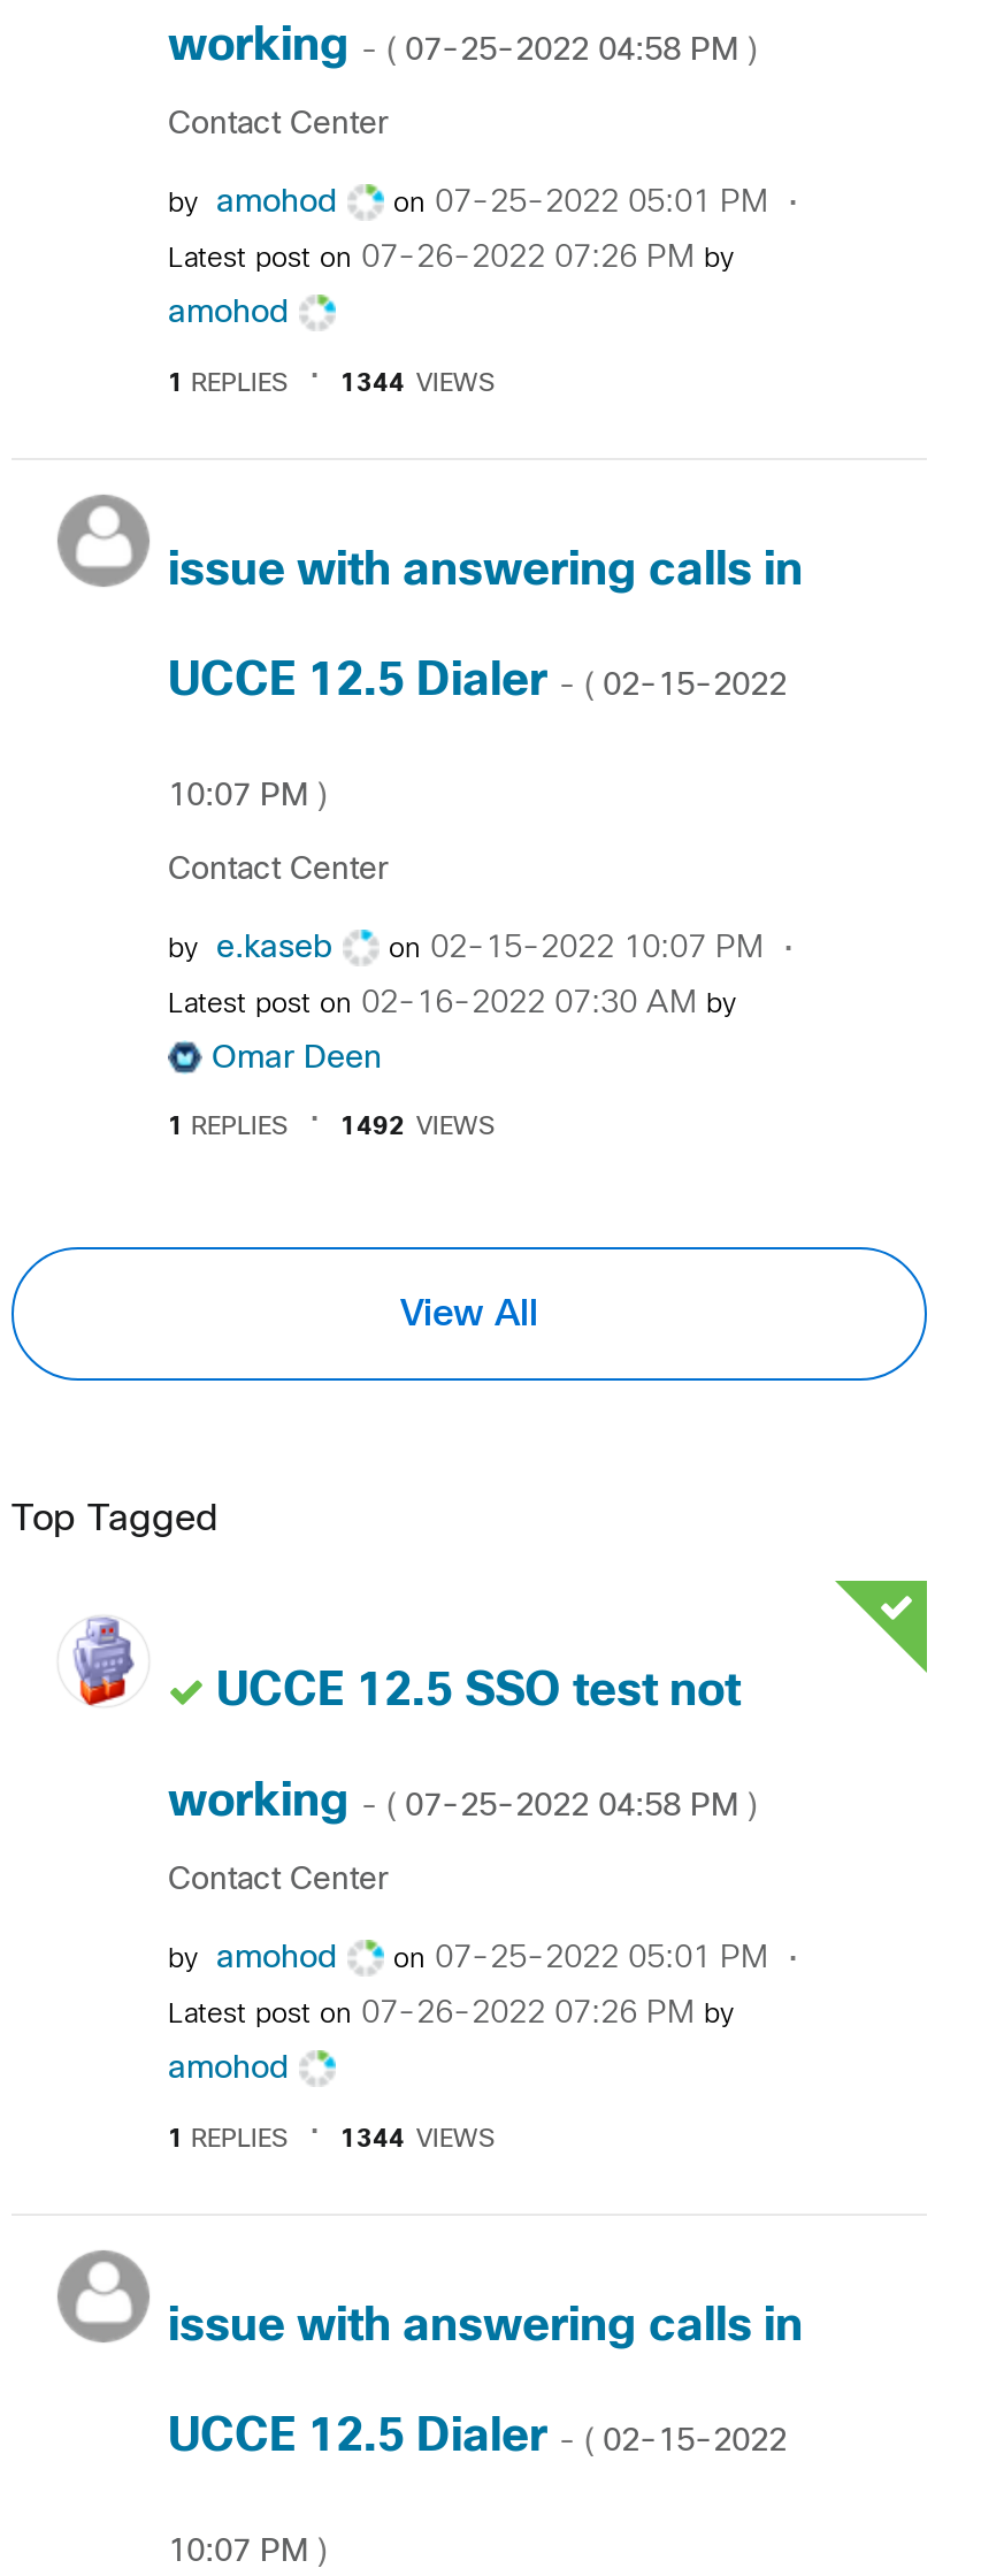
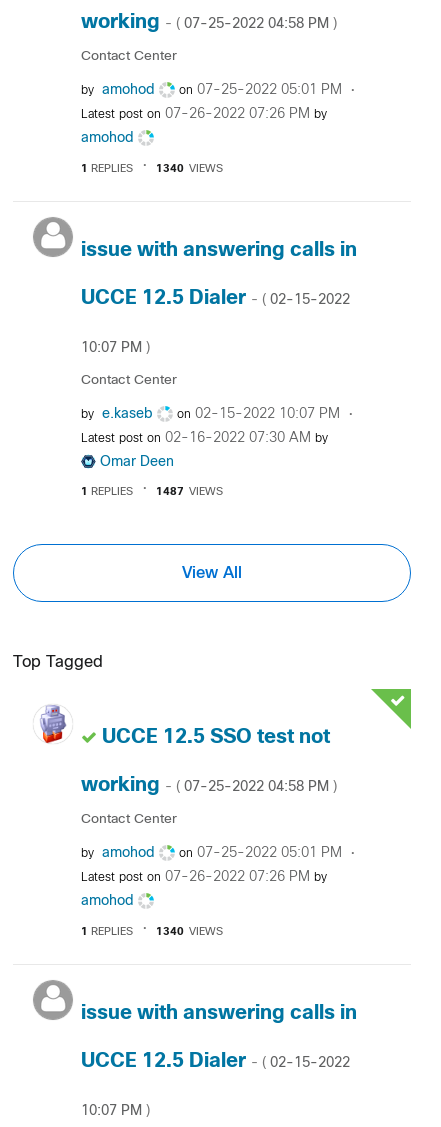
[340,372,495,395] 1344 VIEWS -> [156,163,223,173] 1340 VIEWS
[340,1116,495,1139] 1492 VIEWS -> [156,487,223,497] 1487 VIEWS
[340,2127,495,2150] 1344 VIEWS -> [156,926,223,936] 1340 VIEWS

